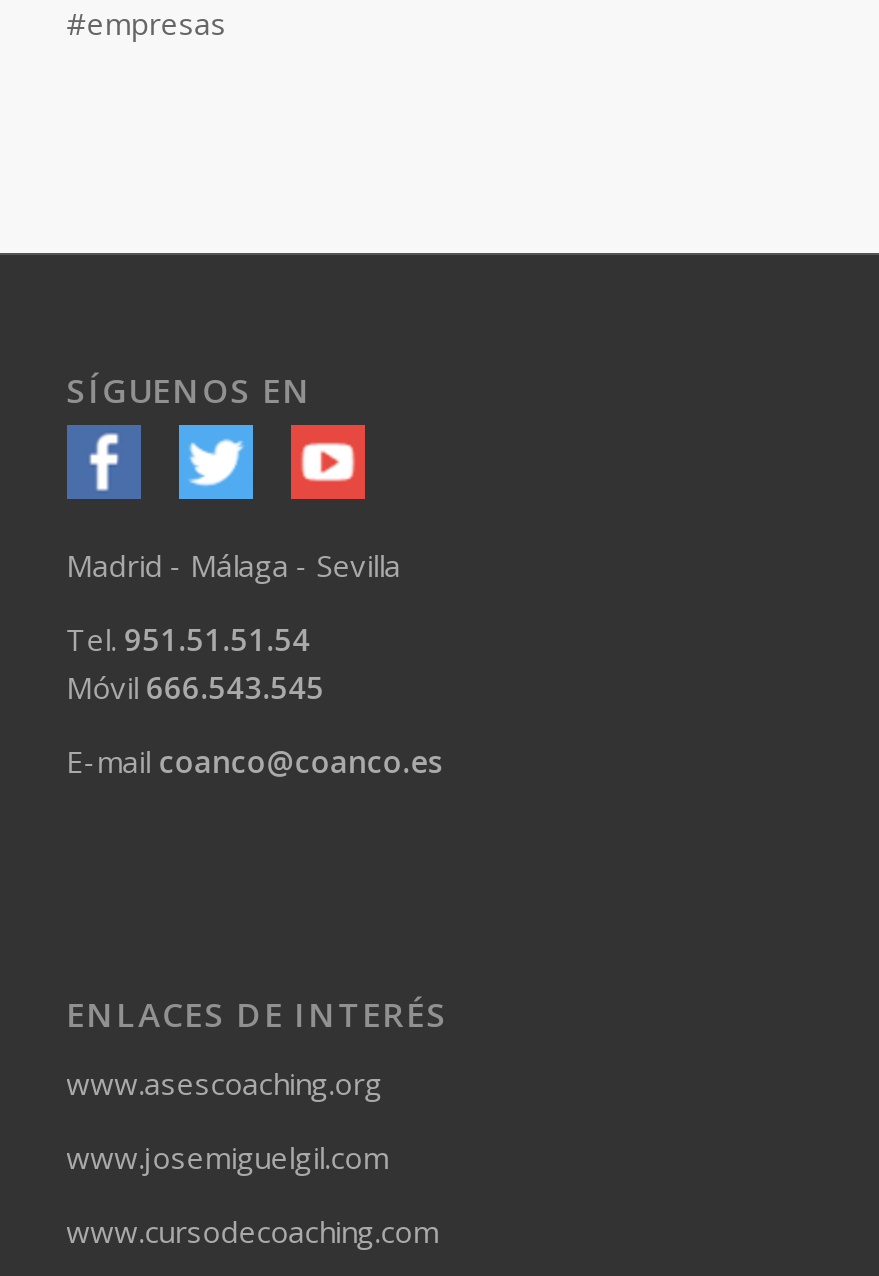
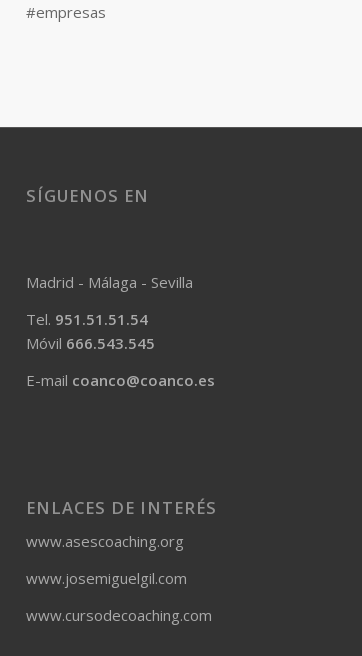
[65,424,143,500] [image] -> none
[177,422,255,502] [image] -> none
[289,422,367,502] [image] -> none

